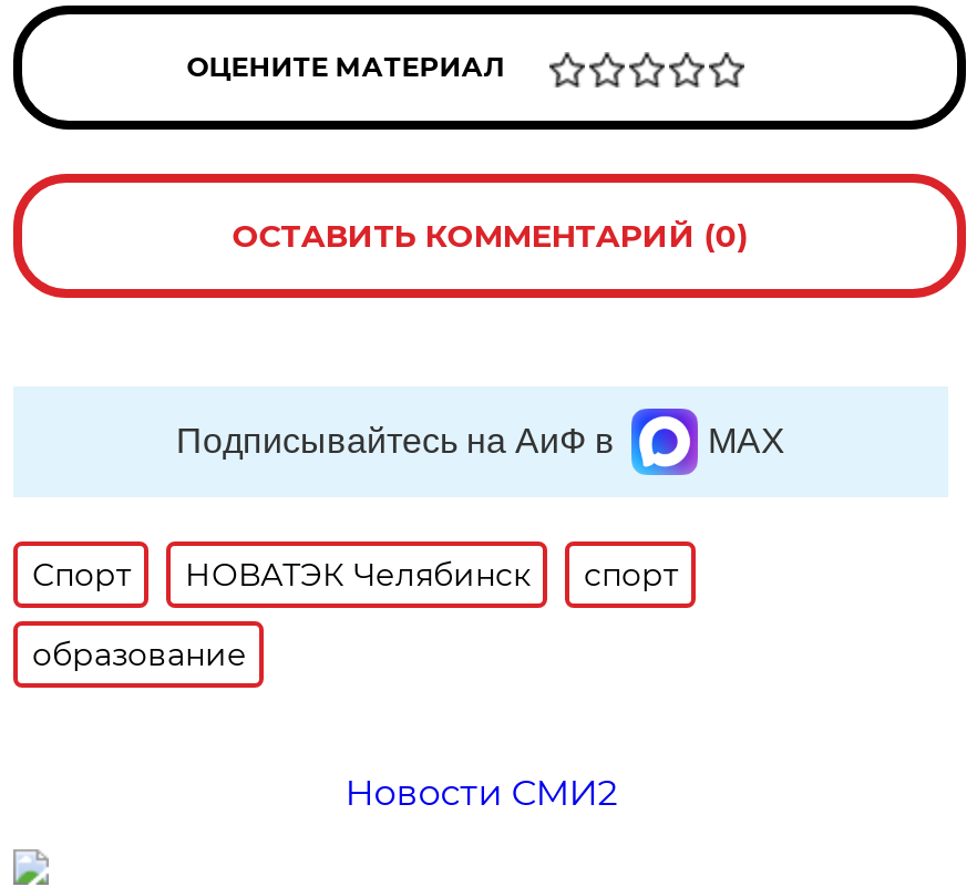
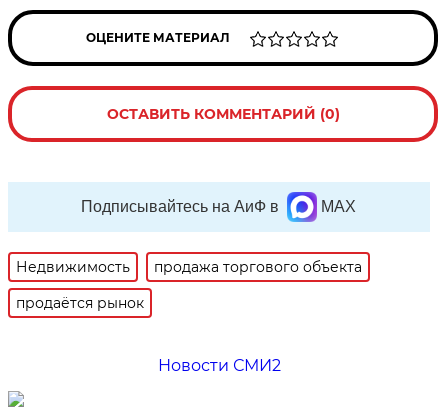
[32,555,679,595] Спорт | НОВАТЭК Челябинск | спорт -> [16,258,362,276] Недвижимость | продажа торгового объекта
[32,635,247,674] образование -> [16,294,144,312] продаётся рынок

